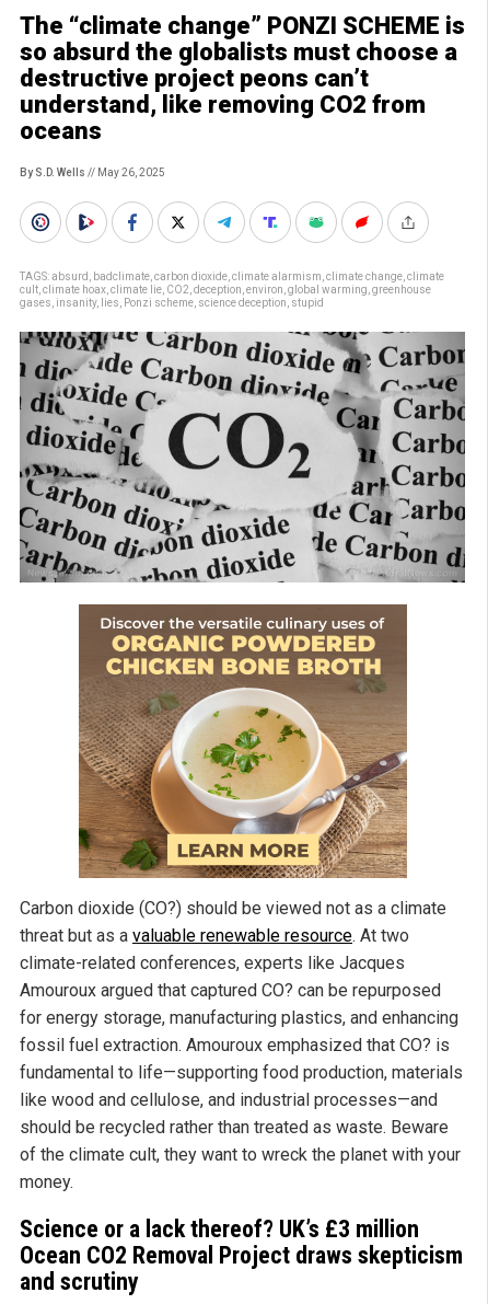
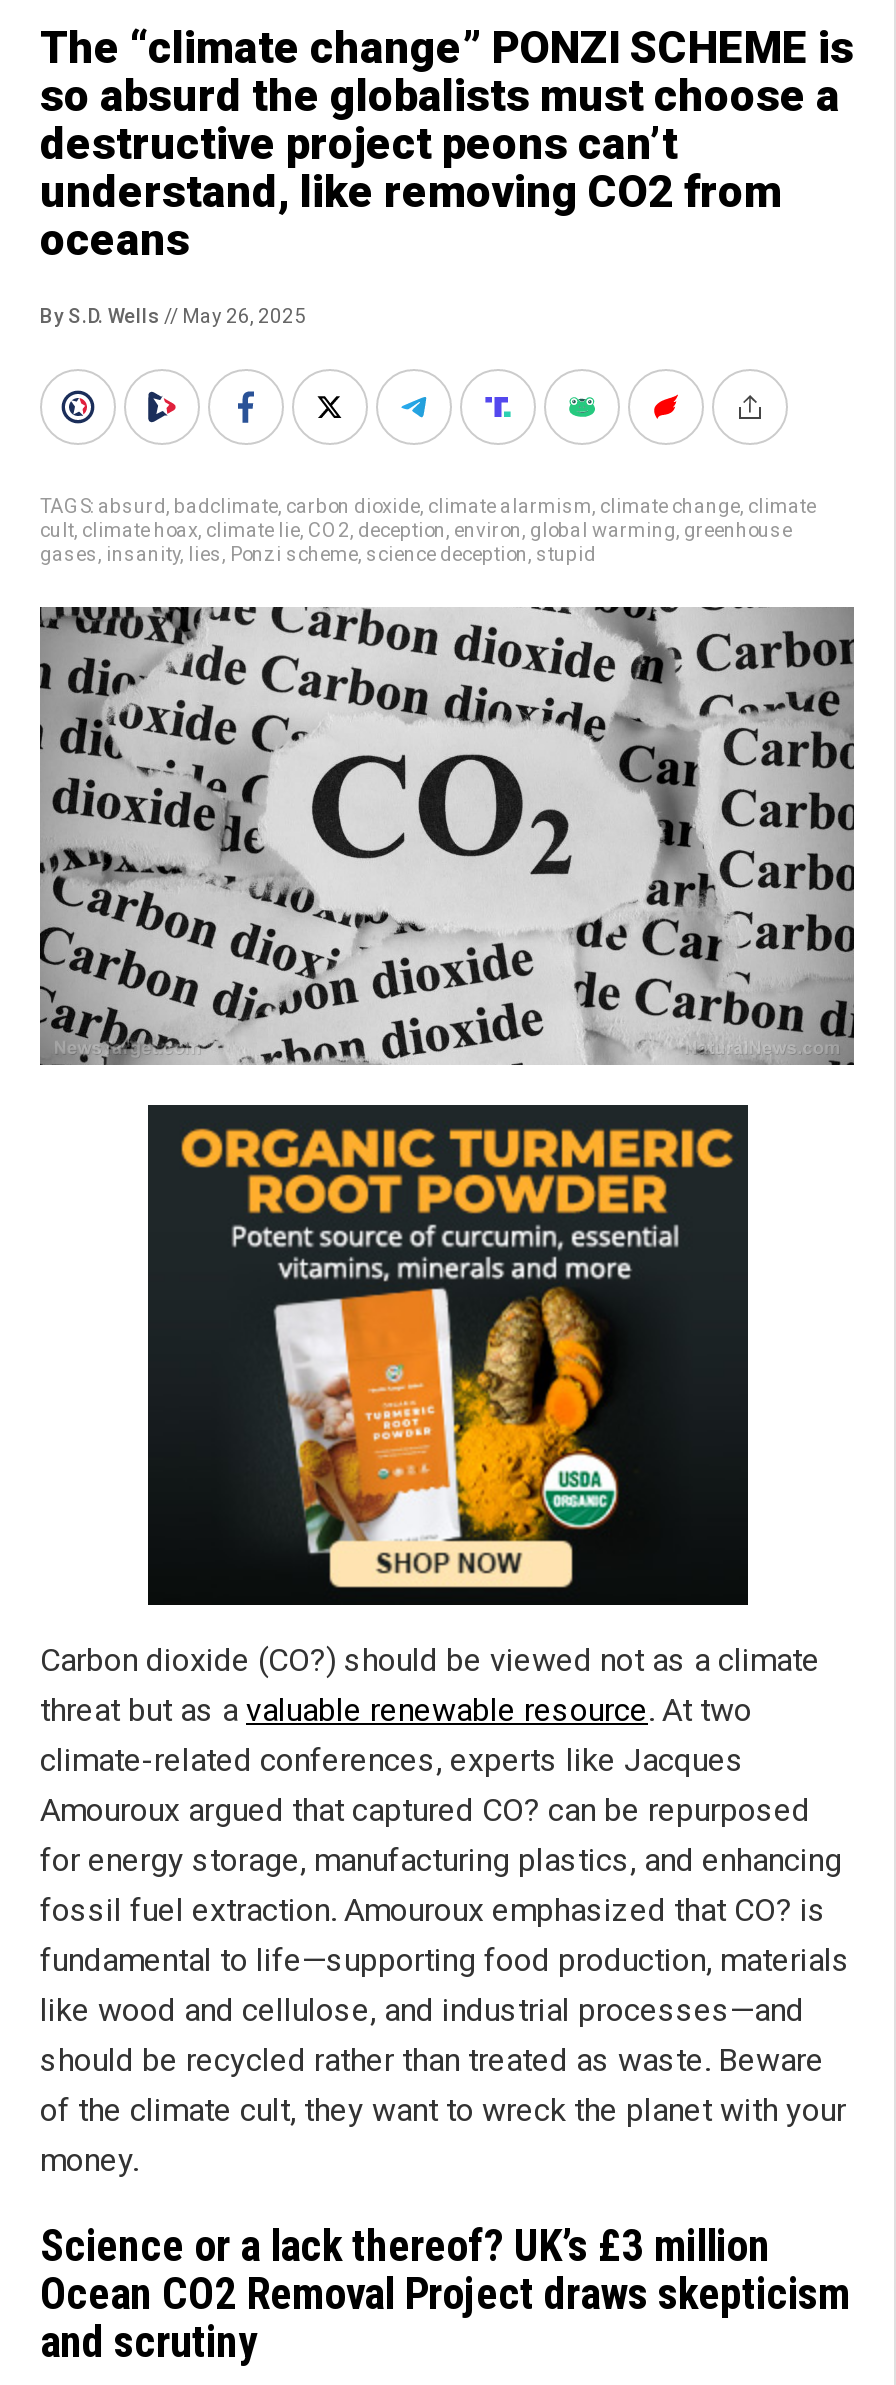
[78,604,408,879] [image] -> [146,1105,750,1607] [image]

